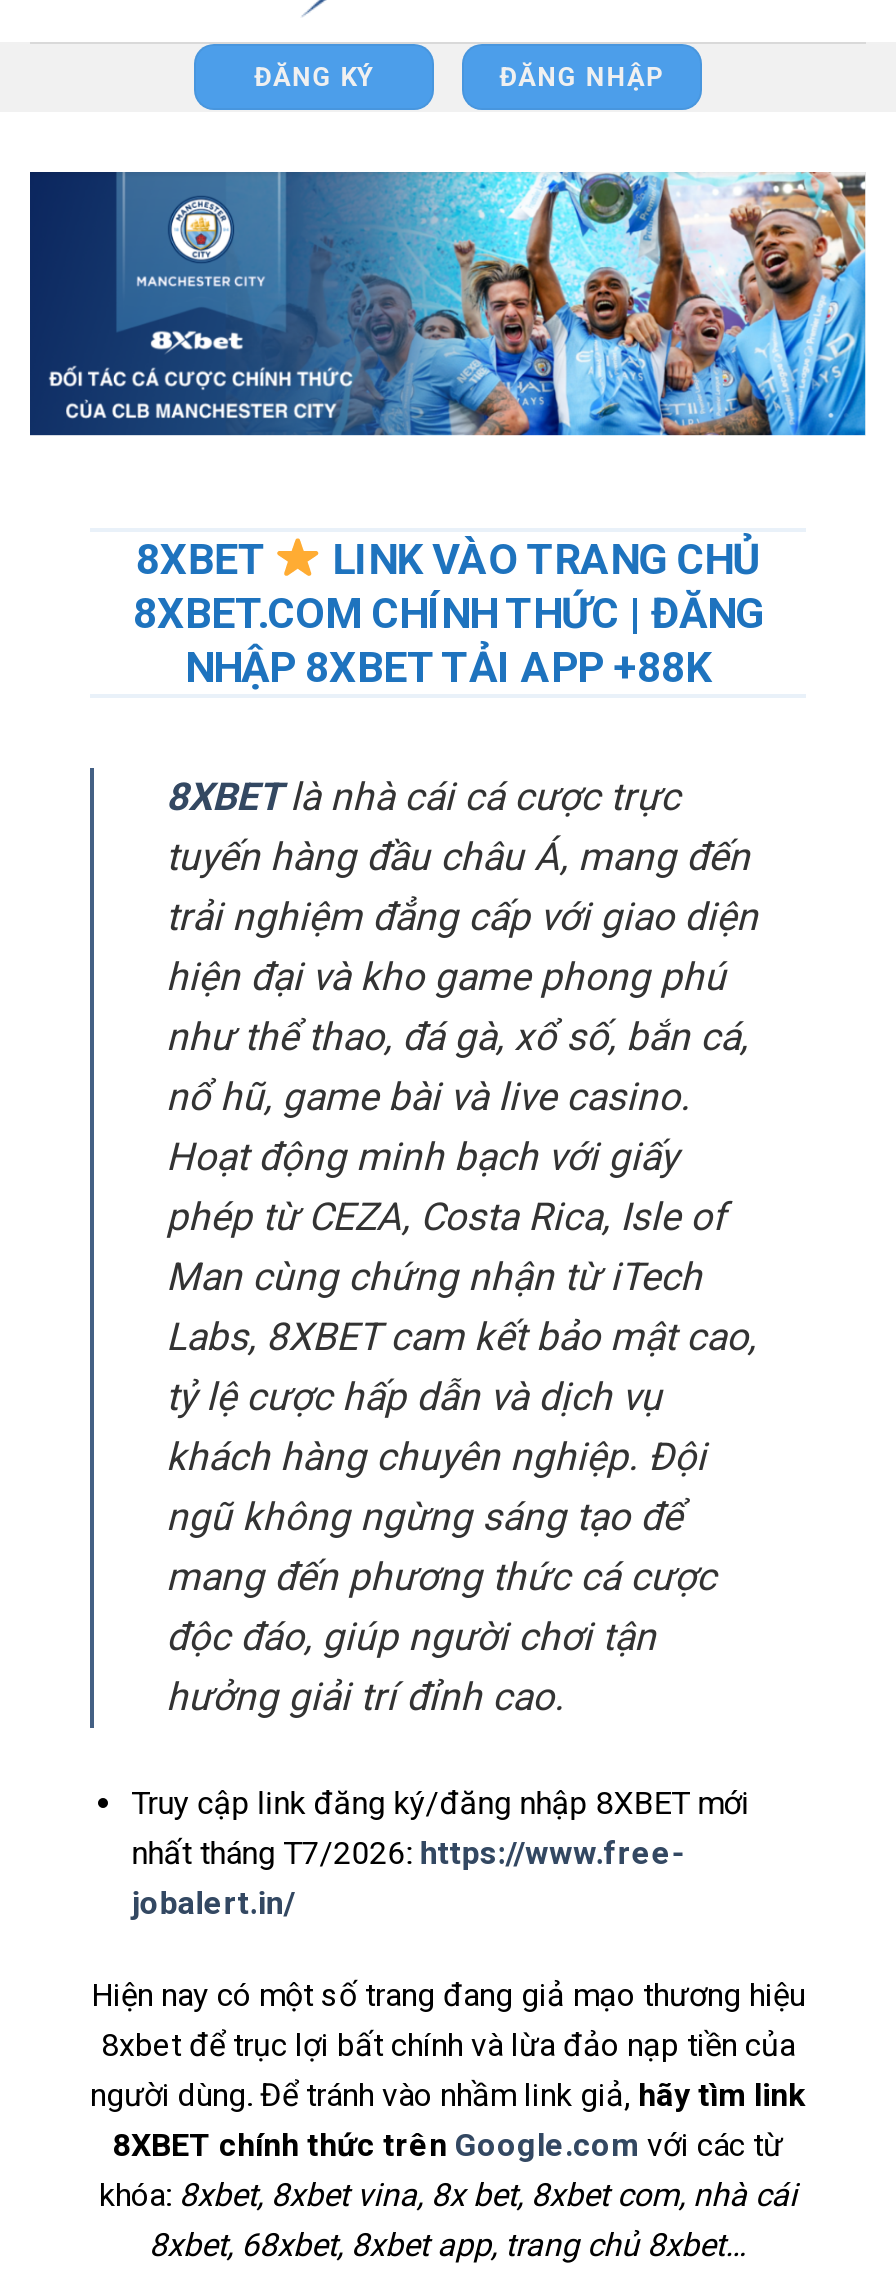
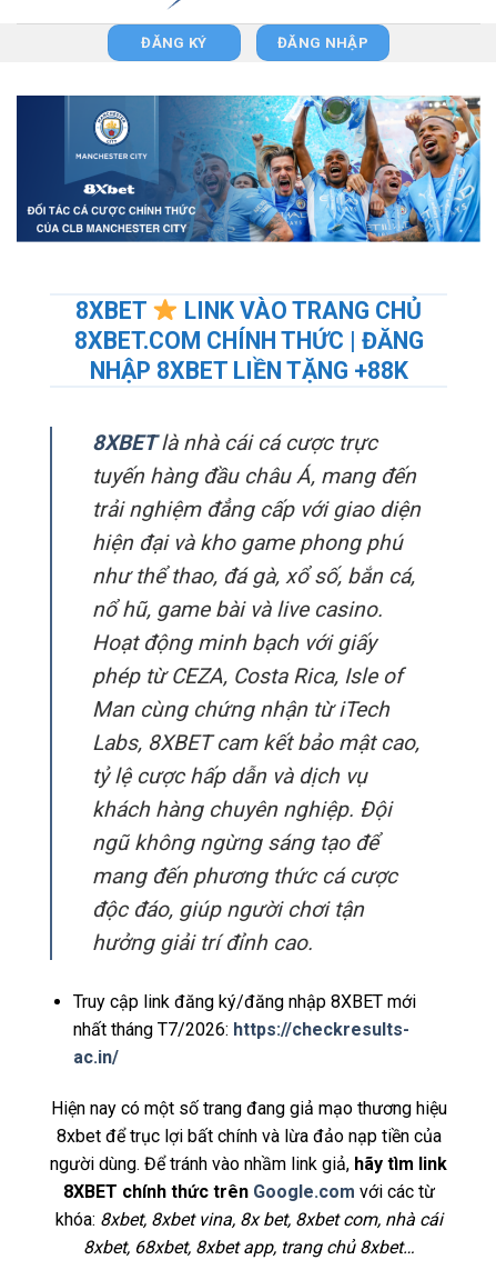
[185,642,711,692] NHẬP 8XBET TẢI APP +88K -> [89,356,408,384] NHẬP 8XBET LIỀN TẶNG +88K
[132,1834,684,1922] nhất tháng T7/2026: https://www.free- | jobalert.in/ -> [73,1019,409,1068] nhất tháng T7/2026: https://checkresults- | ac.in/

